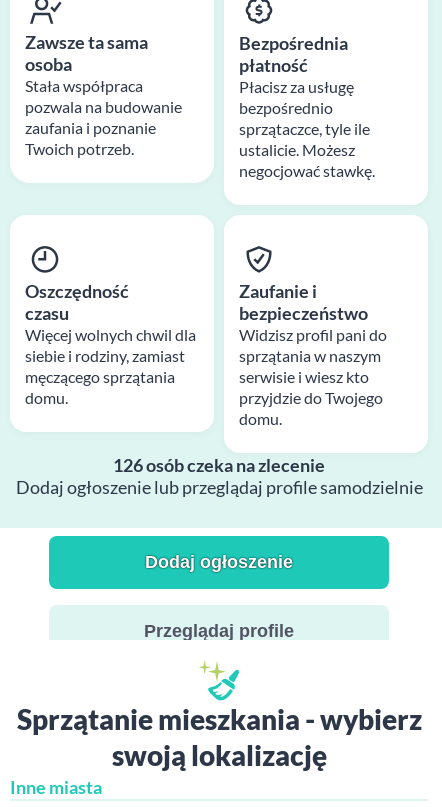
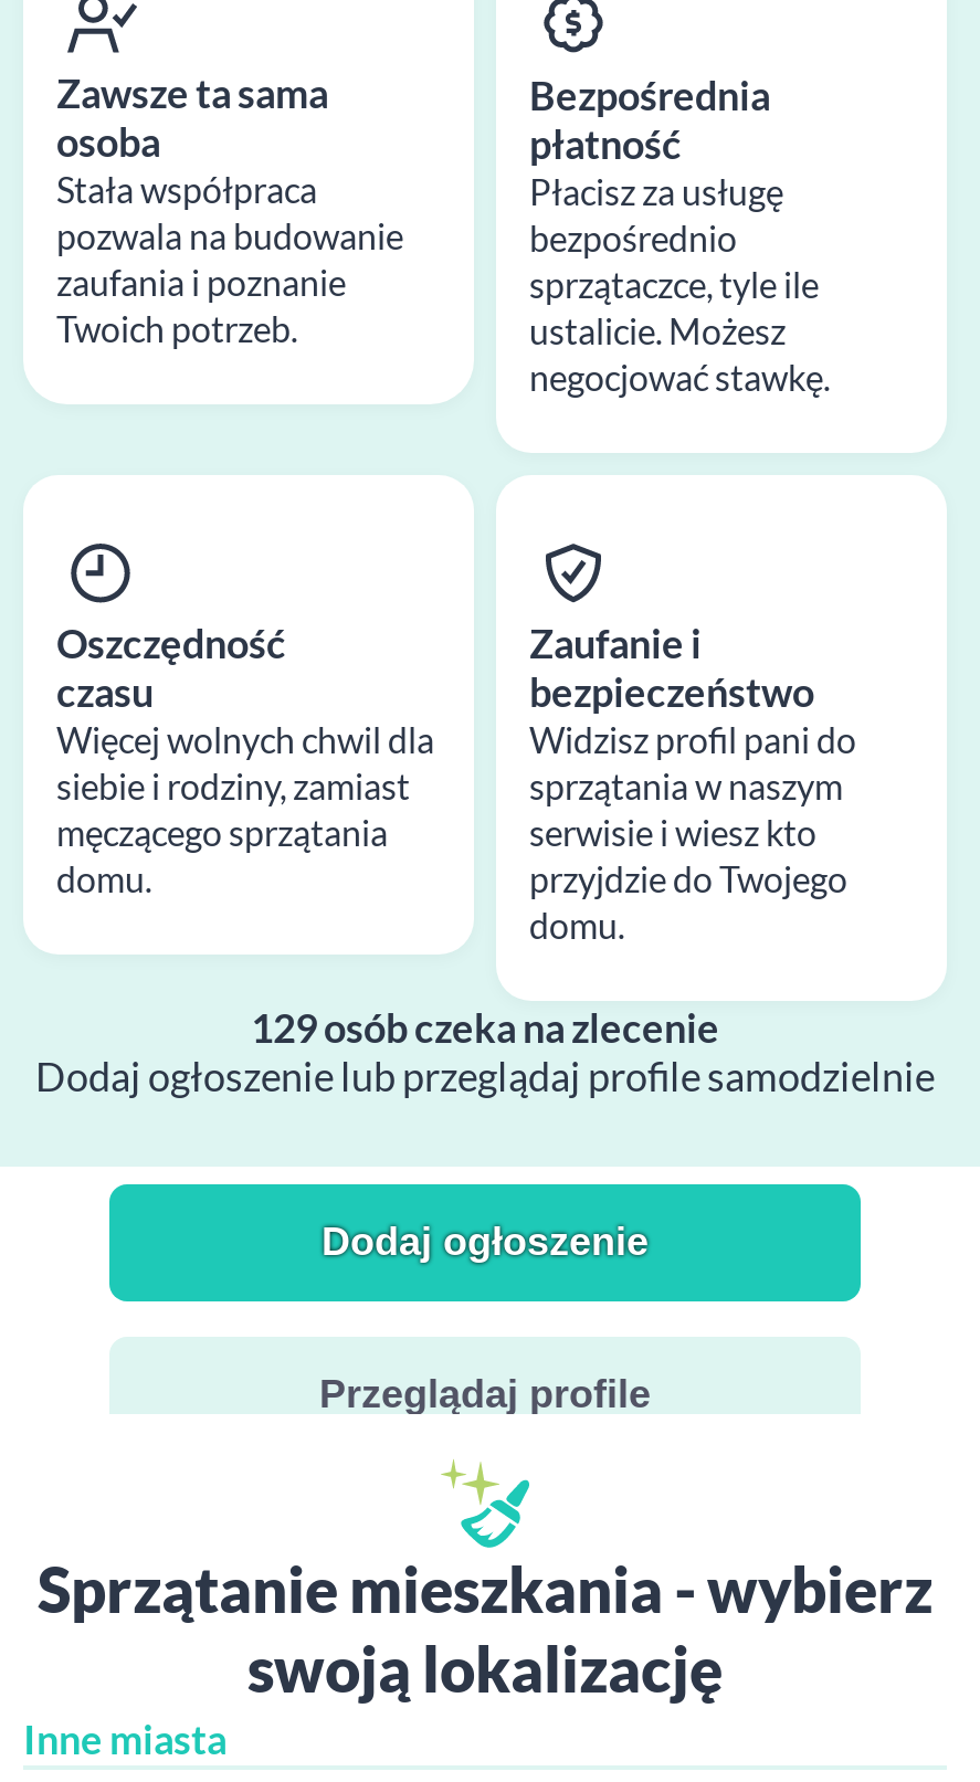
[113,454,325,476] 126 osób czeka na zlecenie -> [251,1003,719,1052] 129 osób czeka na zlecenie

